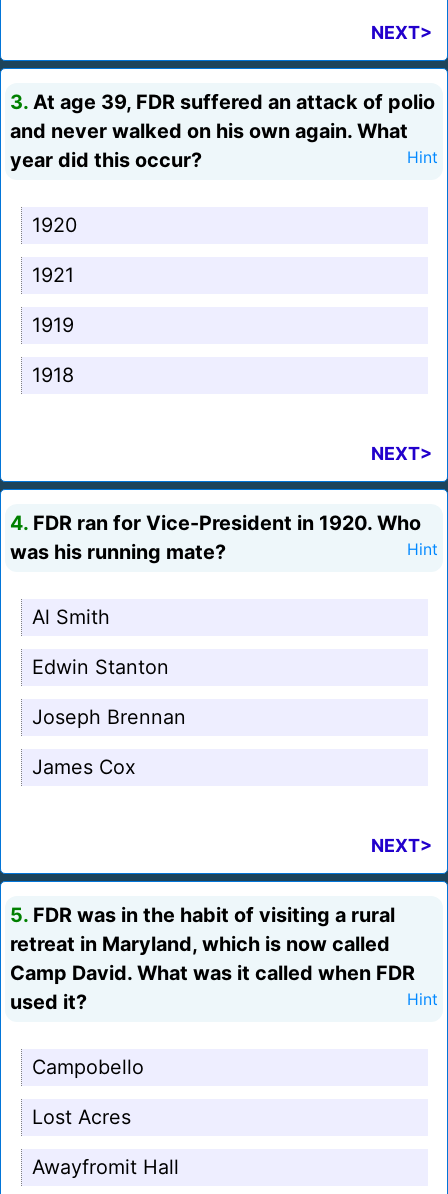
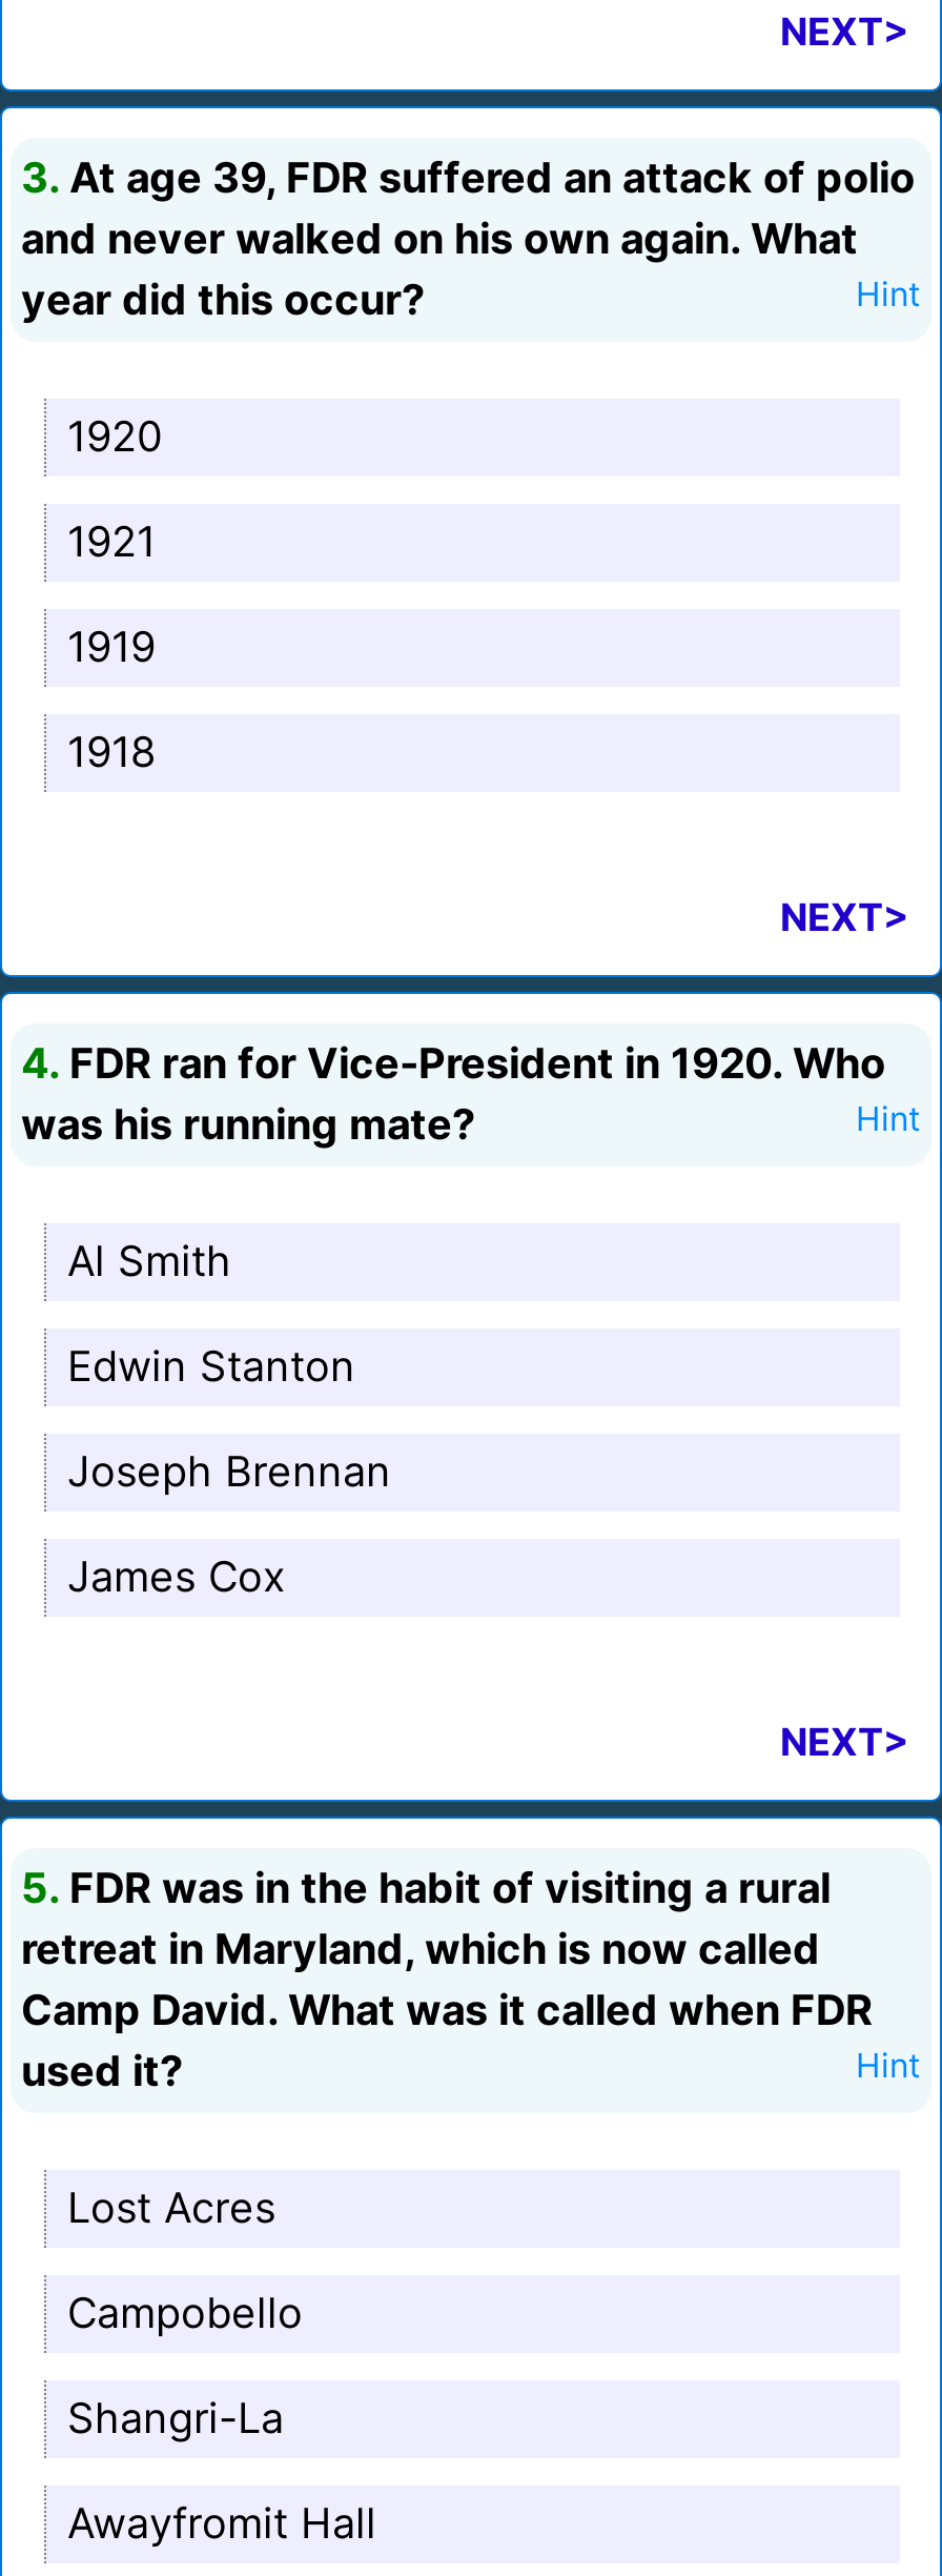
none -> [67,2393,284,2443] Shangri-La
moved [32,1105,131,1129] -> [67,2183,275,2233]: Lost Acres

